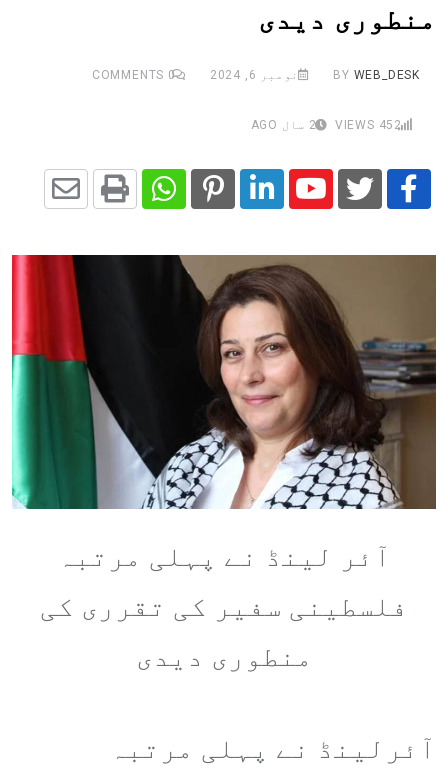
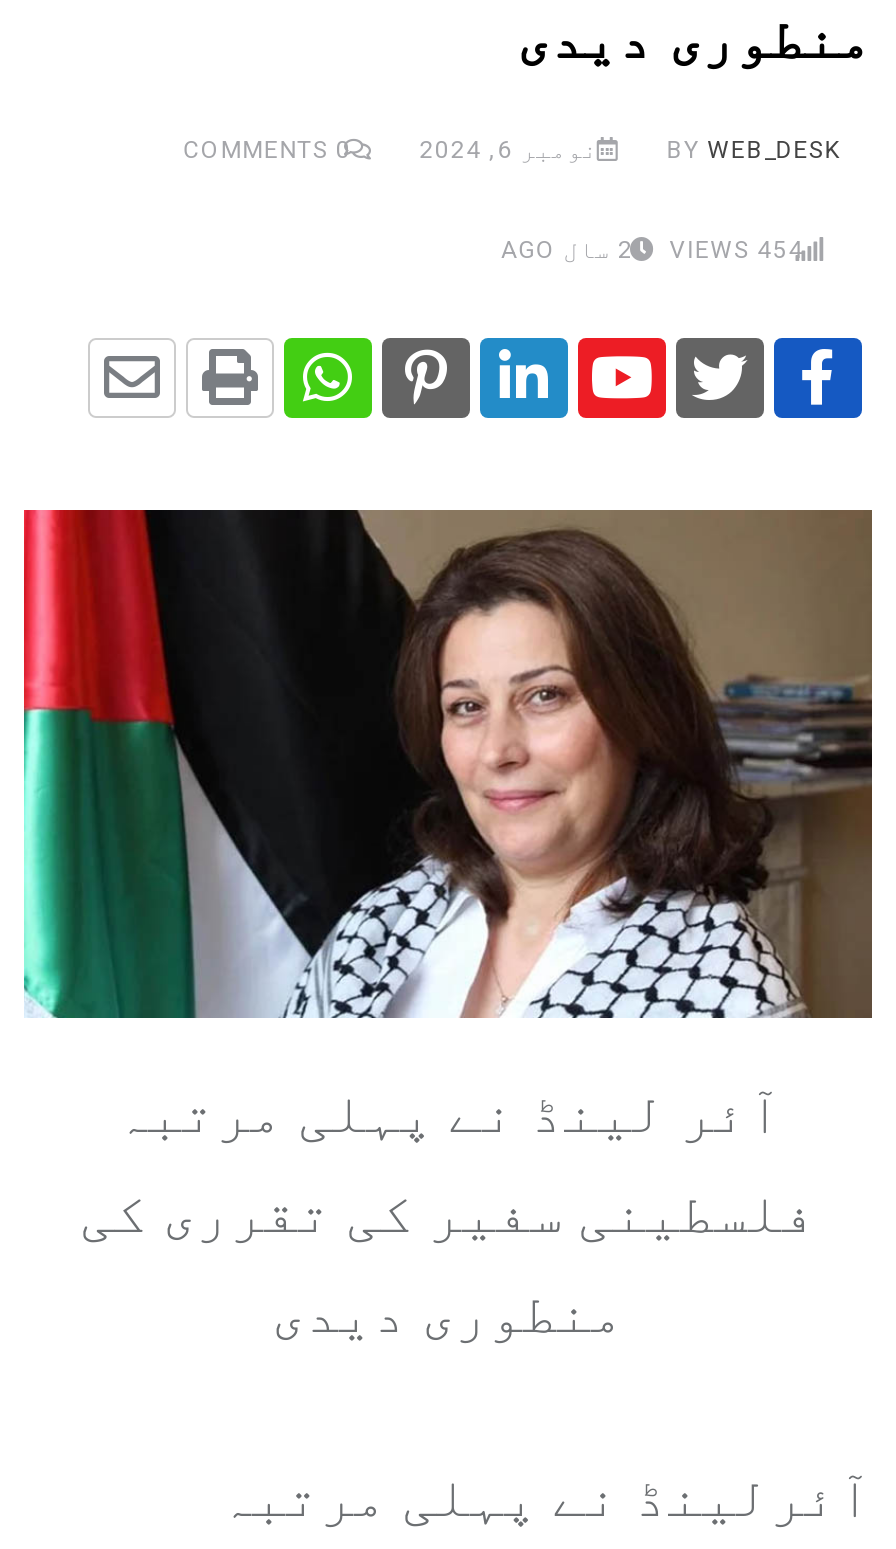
[379,118,402,132] 452 -> [757,235,804,263] 454

